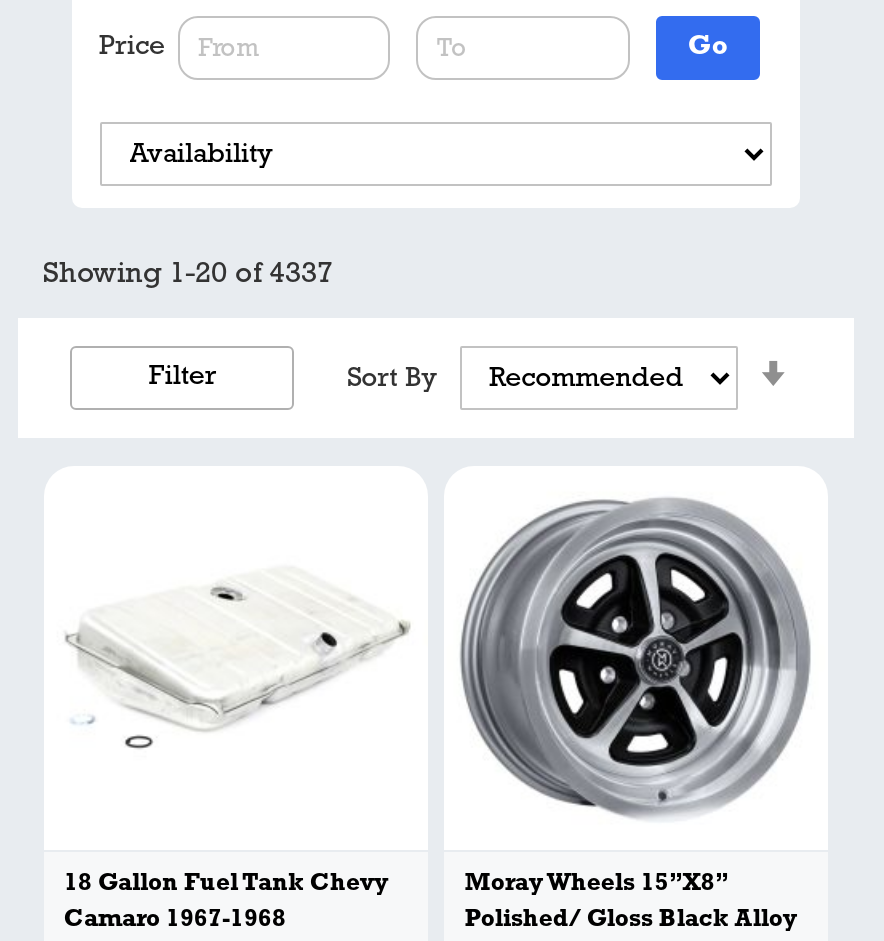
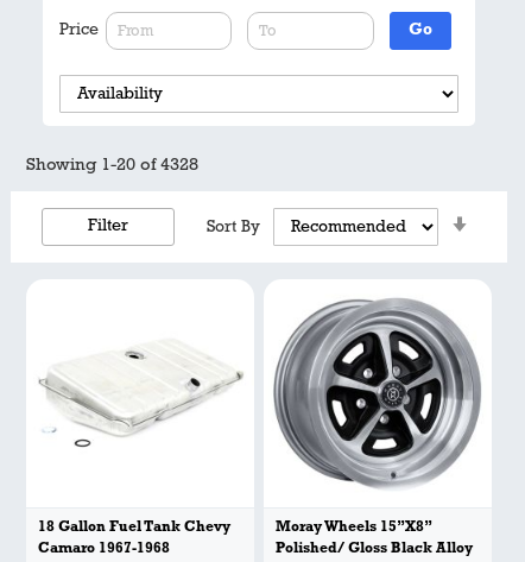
[43,261,333,291] Showing 1-20 of 4337 -> [26,157,198,175] Showing 1-20 of 4328

